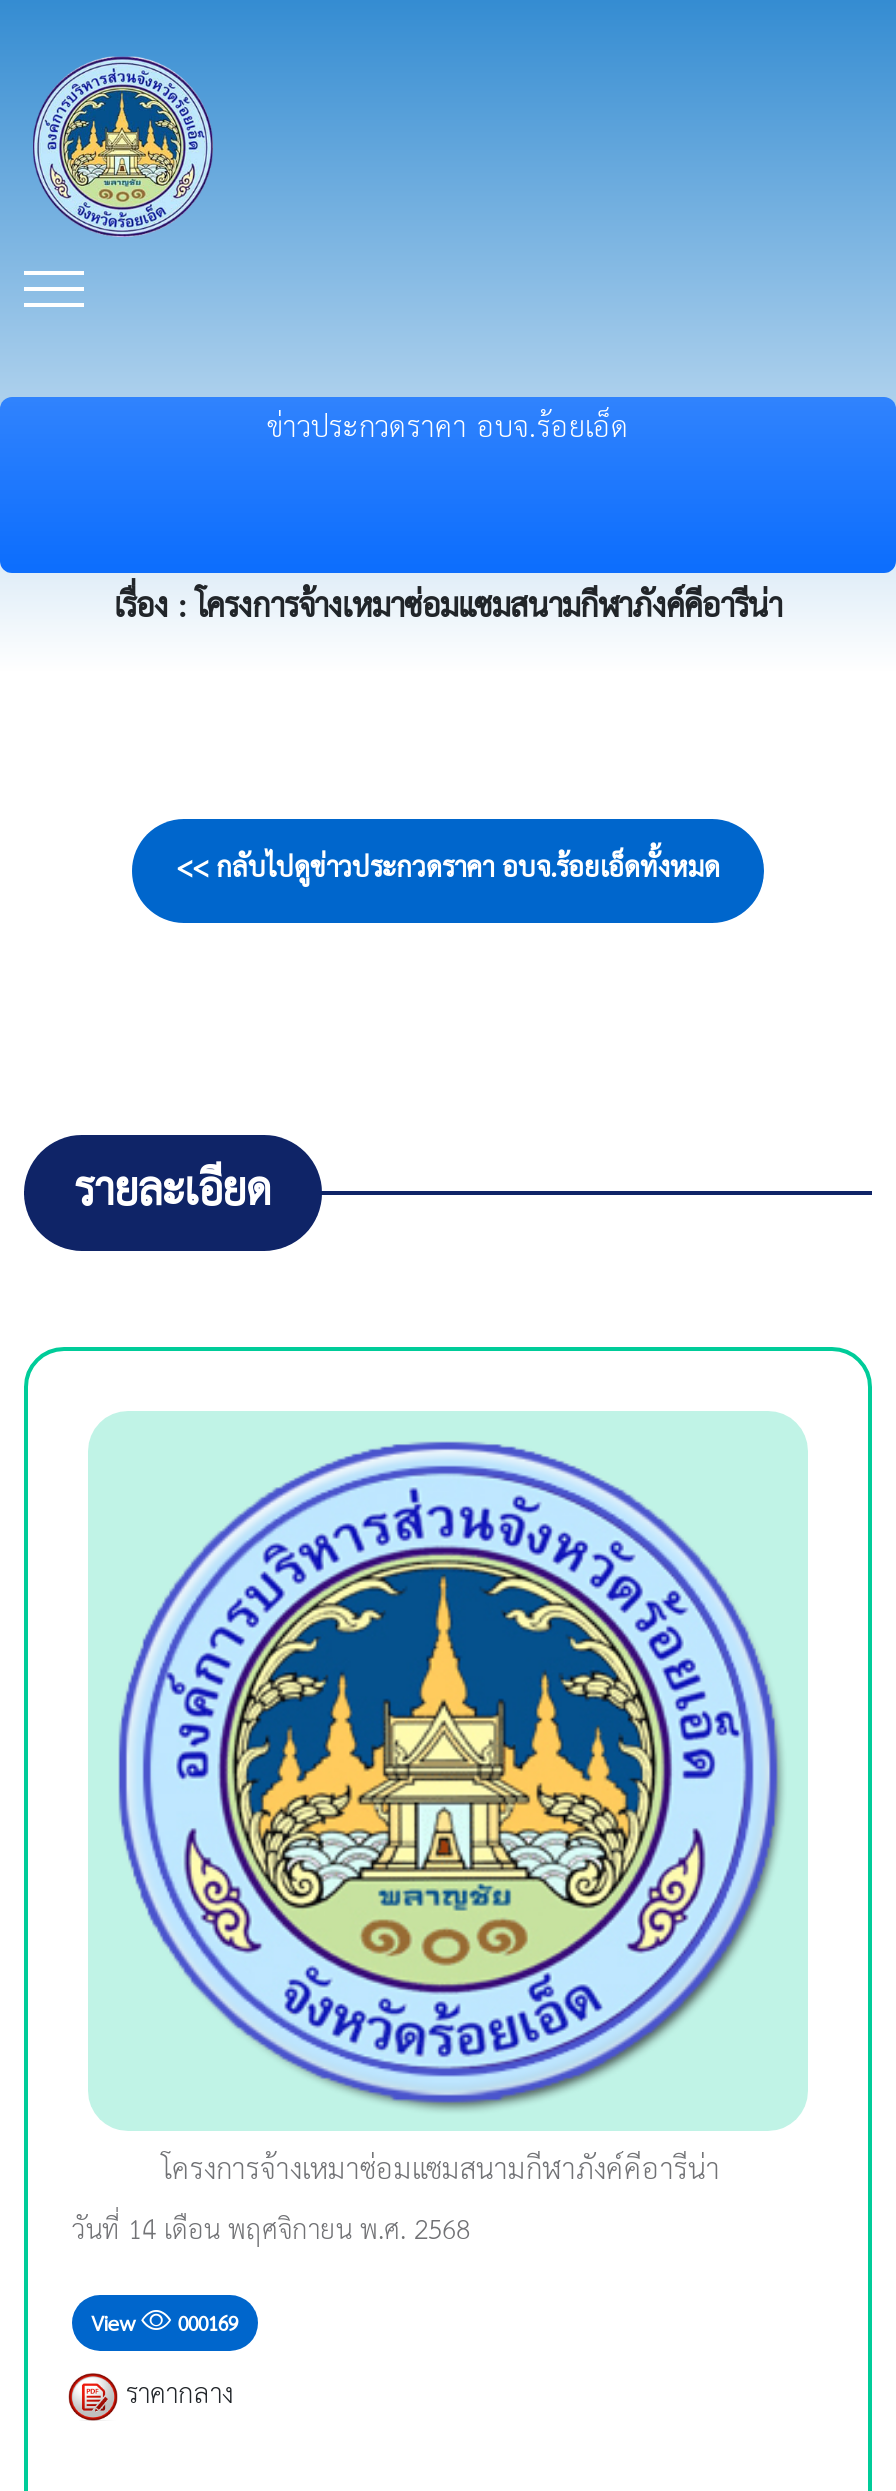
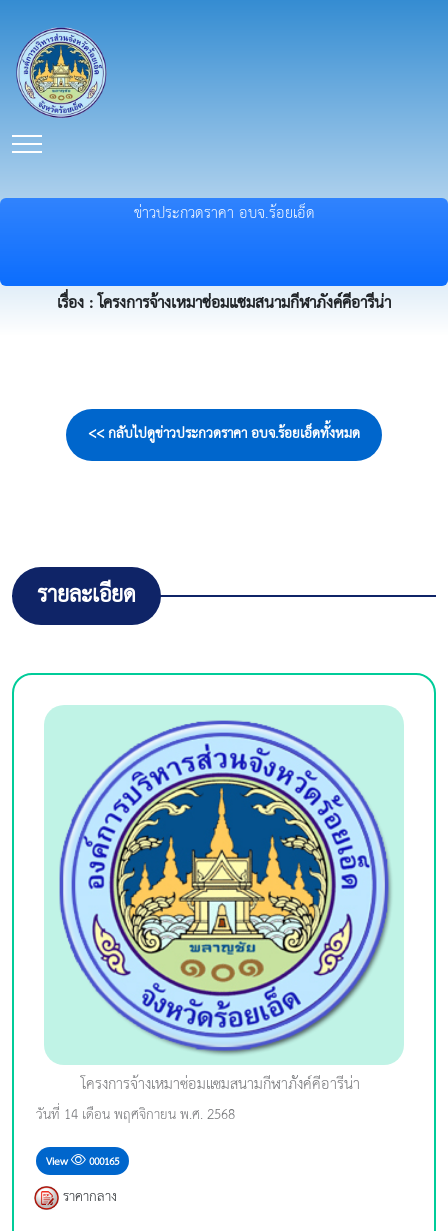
[92,2306,238,2346] View 000169 -> [46,1152,119,1172] View 000165

